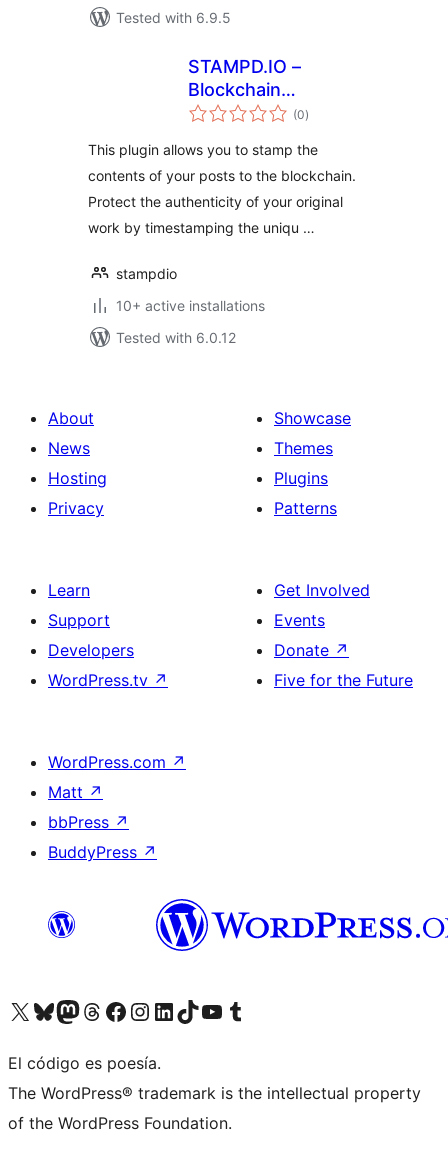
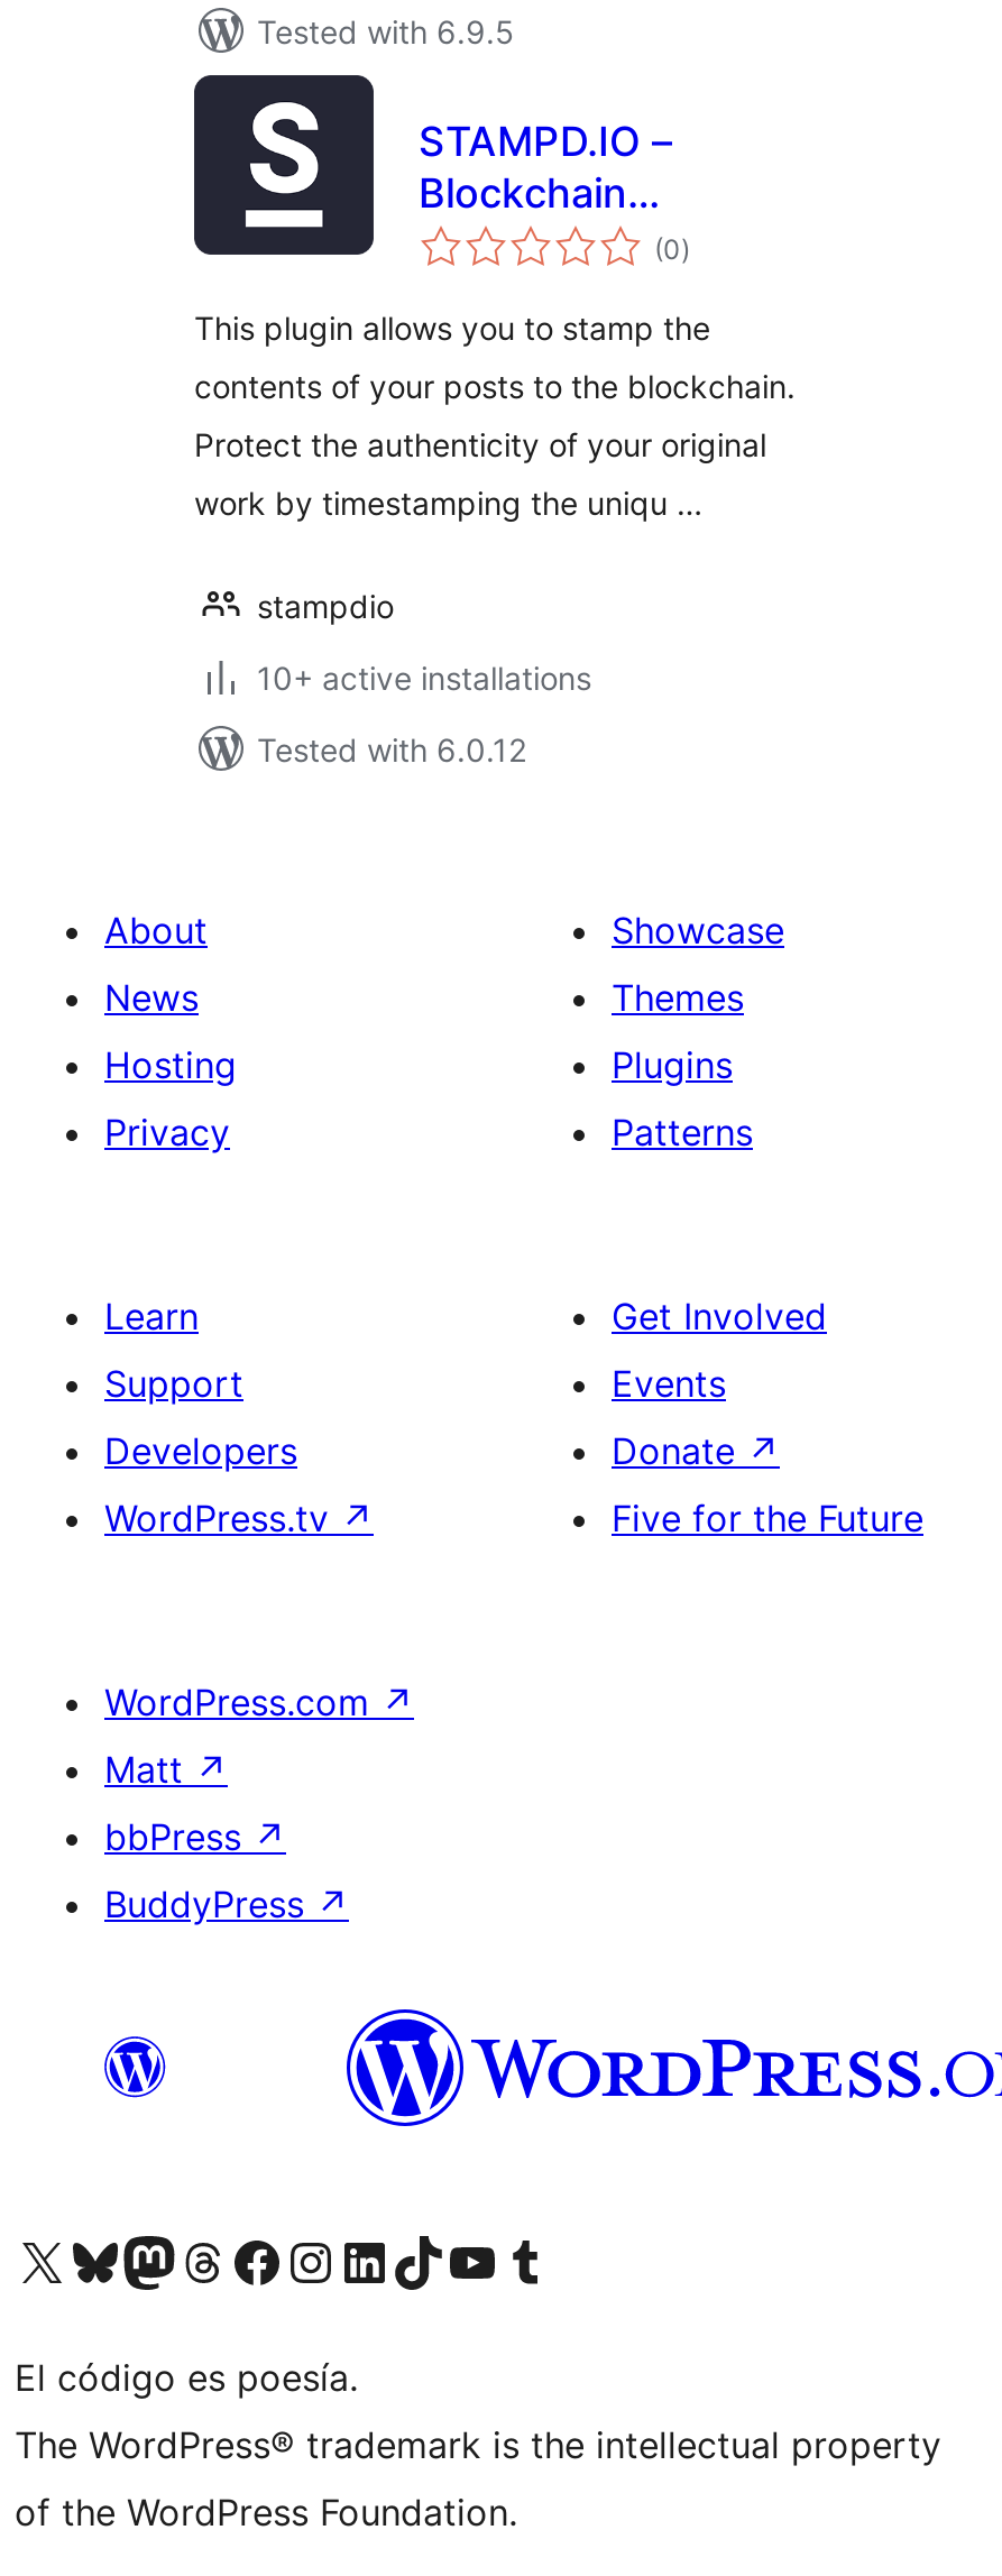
none -> [192,73,376,257] [image]

